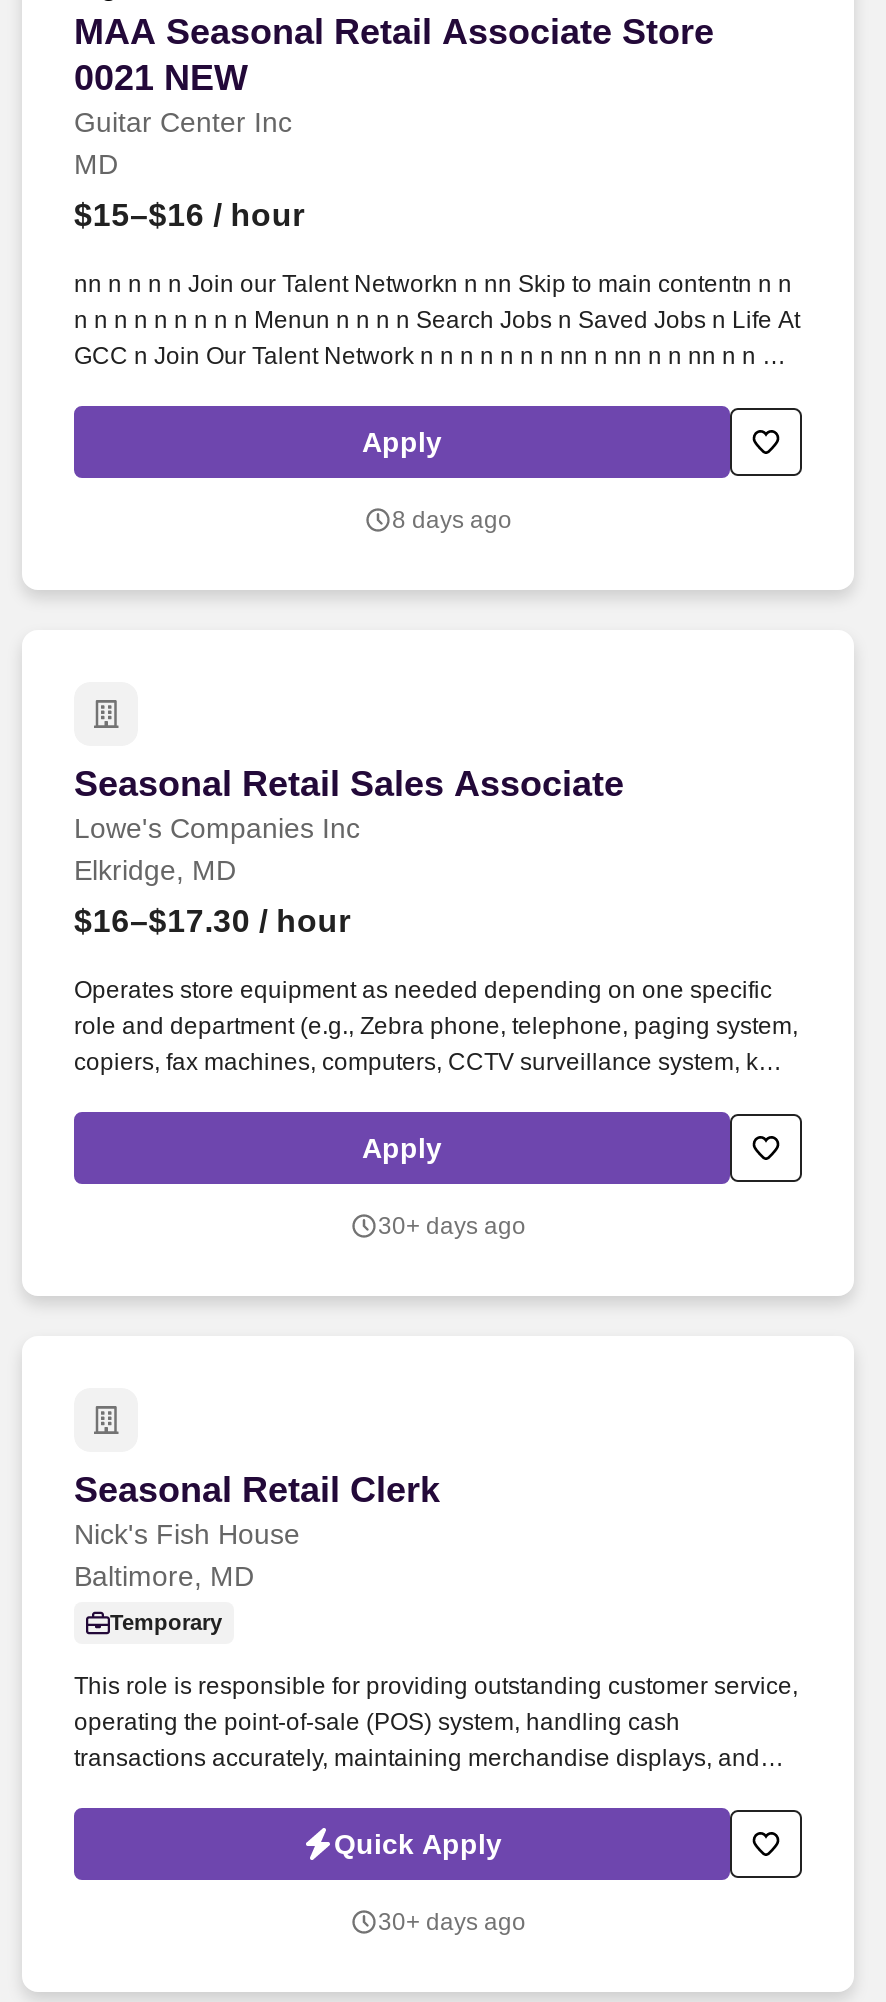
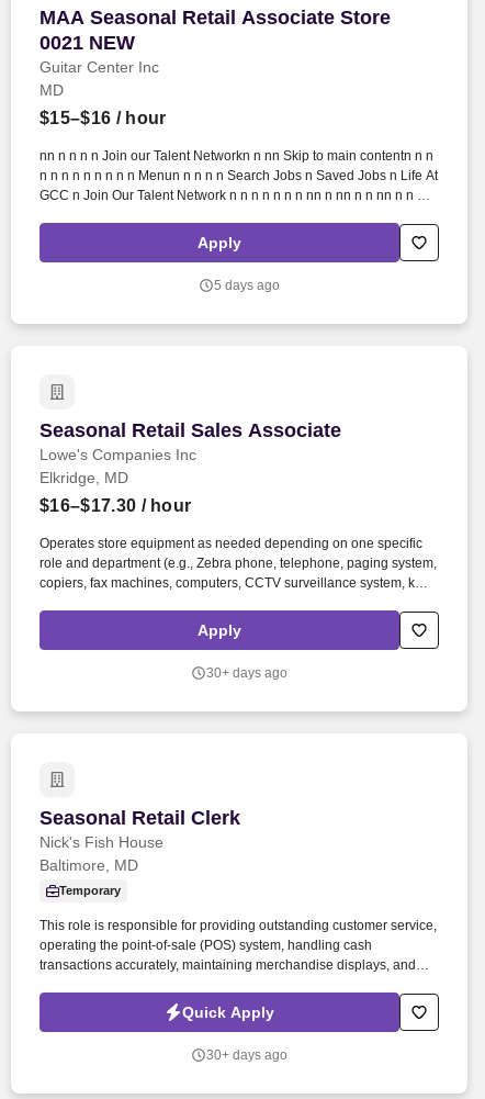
[392,506,512,534] 8 days ago -> [214,278,280,293] 5 days ago

